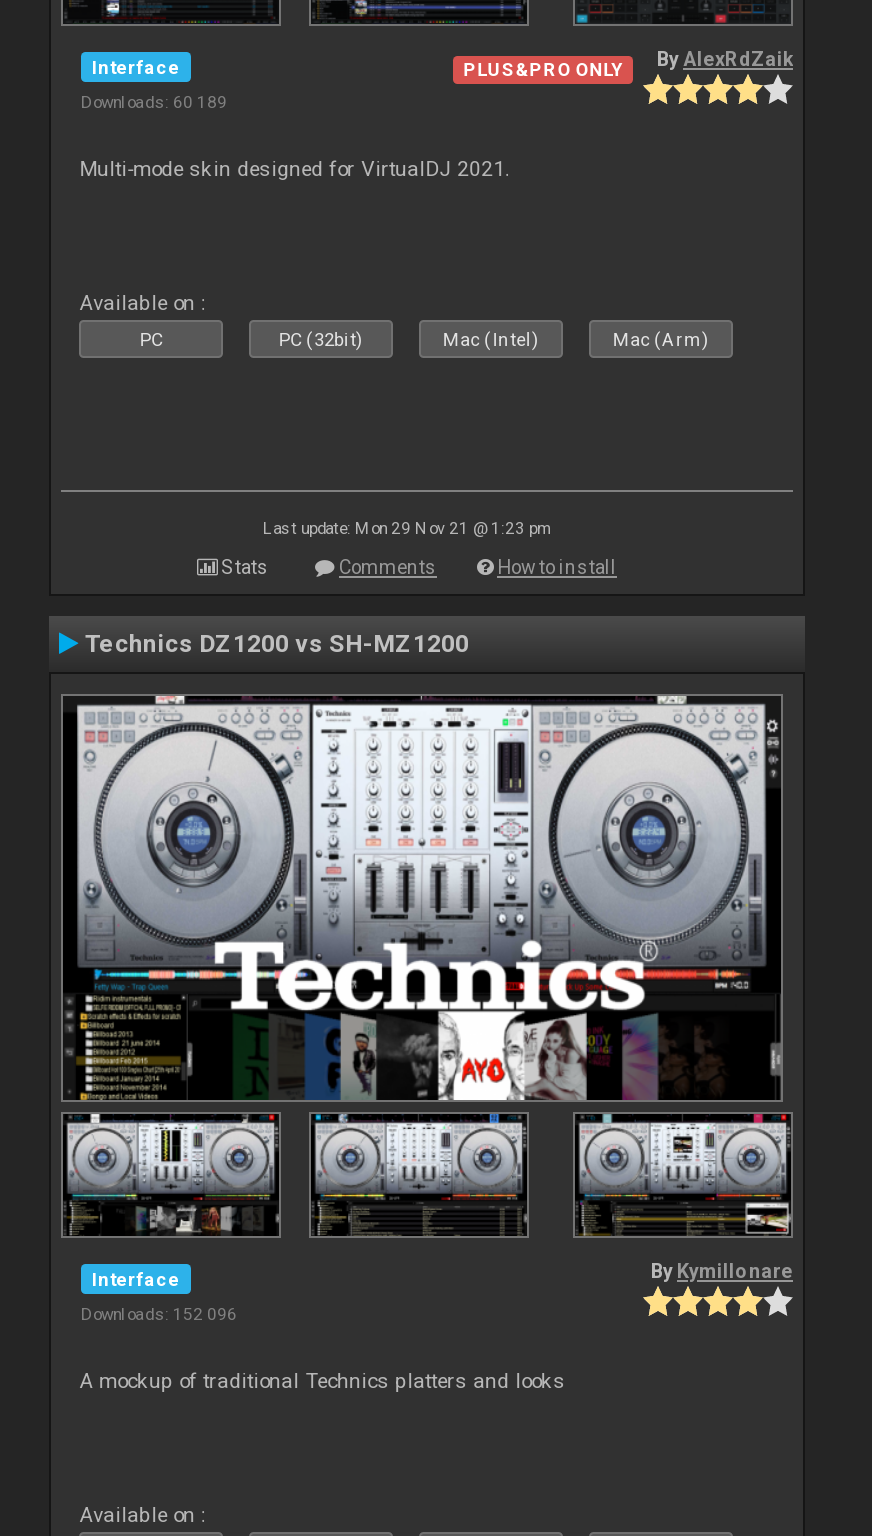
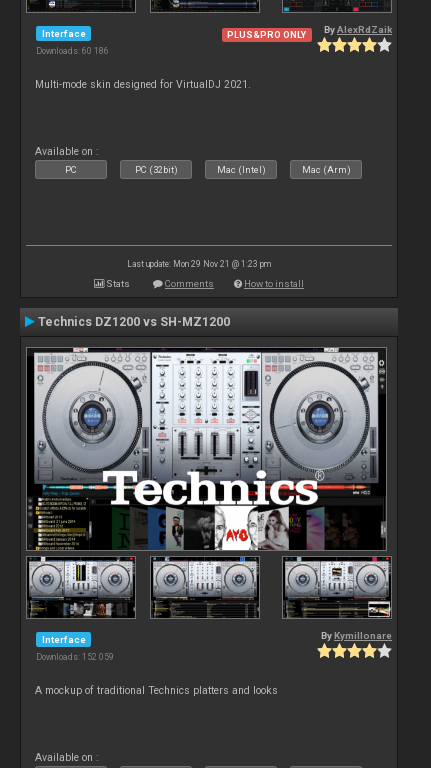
[81,93,227,113] Downloads: 60 189 -> [36,46,109,56] Downloads: 60 186
[81,1305,237,1325] Downloads: 152 096 -> [36,652,114,662] Downloads: 152 059

